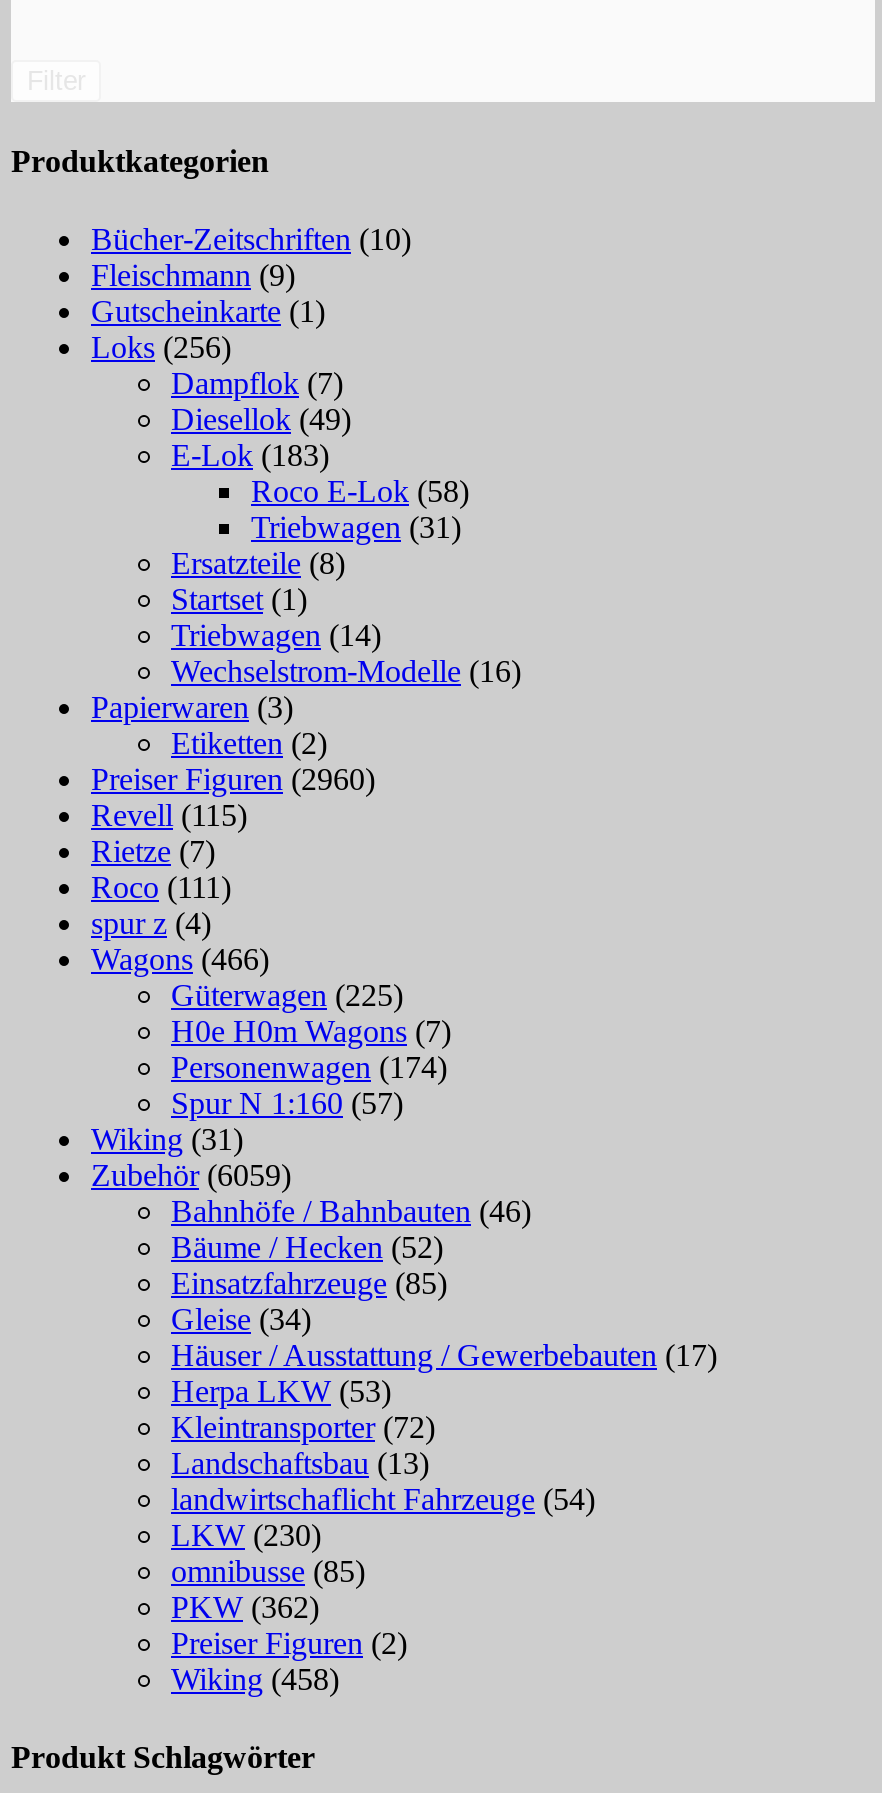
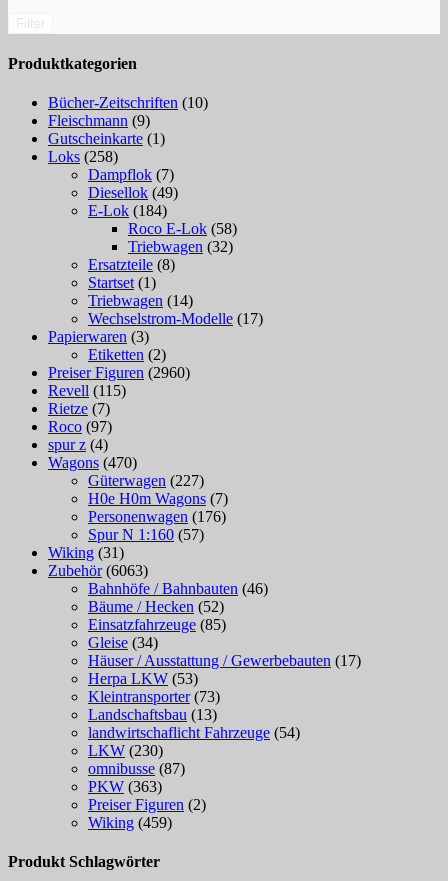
[91,330,231,364] Loks (256) -> [48,148,118,165] Loks (258)
[171,438,329,472] E-Lok (183) -> [88,202,167,219] E-Lok (184)
[251,510,461,544] Triebwagen (31) -> [128,238,233,255] Triebwagen (32)
[171,654,521,688] Wechselstrom-Modelle (16) -> [88,310,263,327] Wechselstrom-Modelle (17)
[91,870,231,904] Roco (111) -> [48,418,112,435] Roco (97)
[91,942,269,976] Wagons (466) -> [48,454,137,471] Wagons (470)
[171,978,403,1012] Güterwagen (225) -> [88,472,204,489] Güterwagen (227)
[171,1050,447,1084] Personenwagen (174) -> [88,508,226,525] Personenwagen (176)
[91,1158,291,1192] Zubehör (6059) -> [48,562,148,579] Zubehör (6063)
[171,1410,435,1444] Kleintransporter (72) -> [88,688,220,705] Kleintransporter (73)
[171,1554,365,1588] omnibusse (85) -> [88,760,185,777] omnibusse (87)
[171,1590,319,1624] PKW (362) -> [88,778,162,795] PKW (363)
[171,1662,339,1696] Wiking (458) -> [88,814,172,831] Wiking (459)

